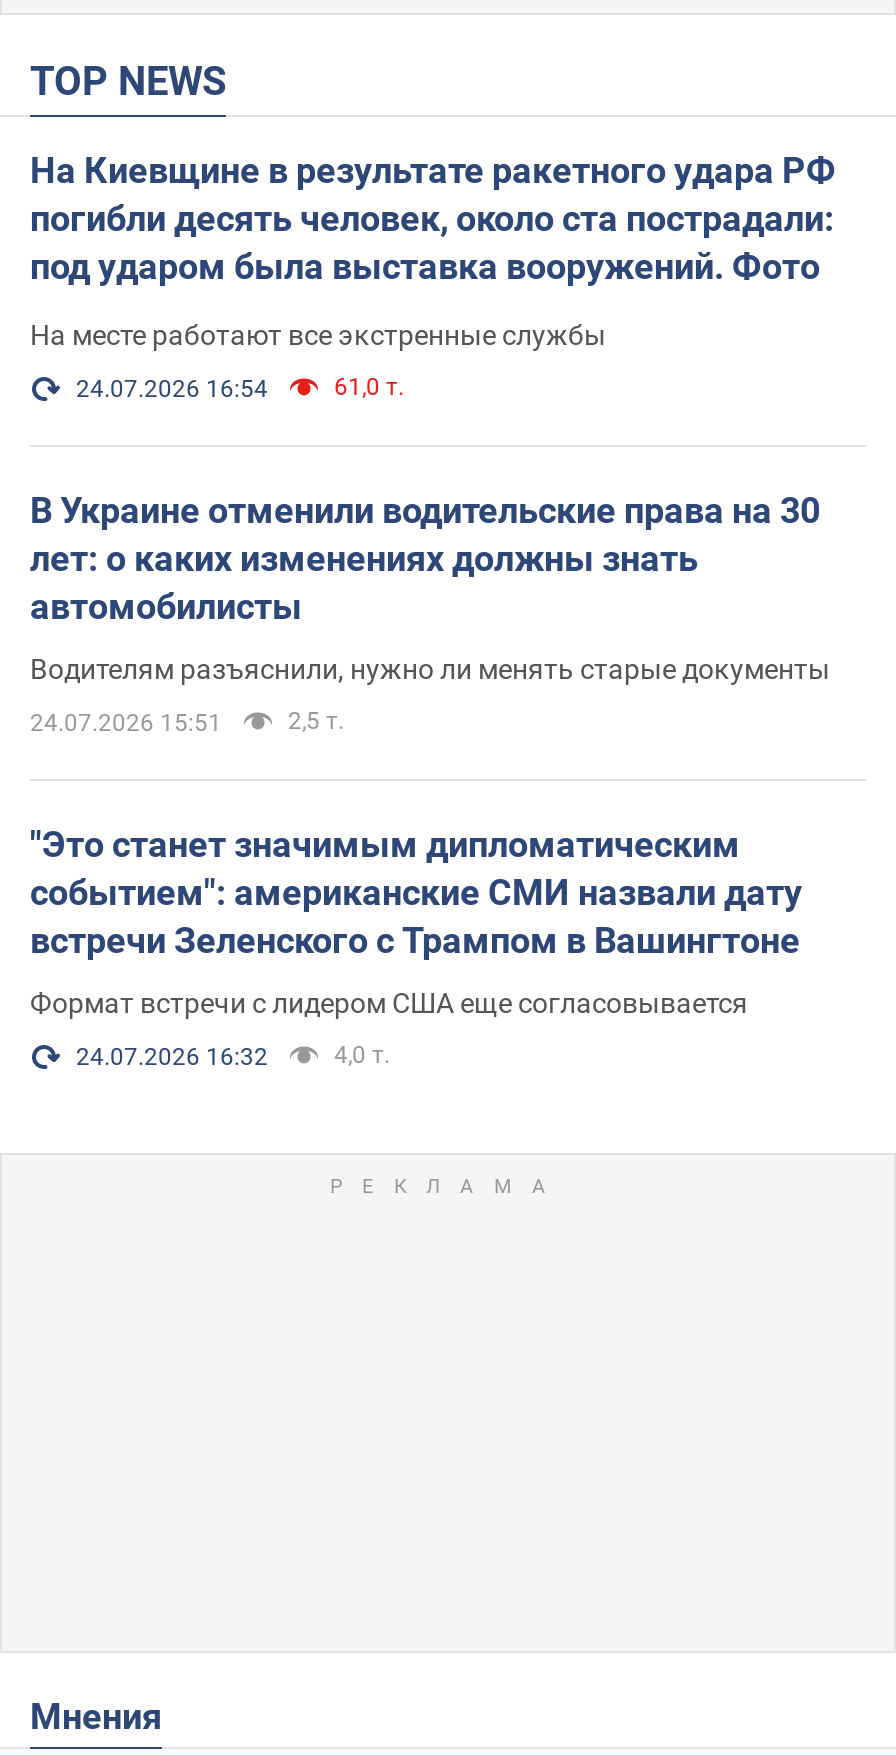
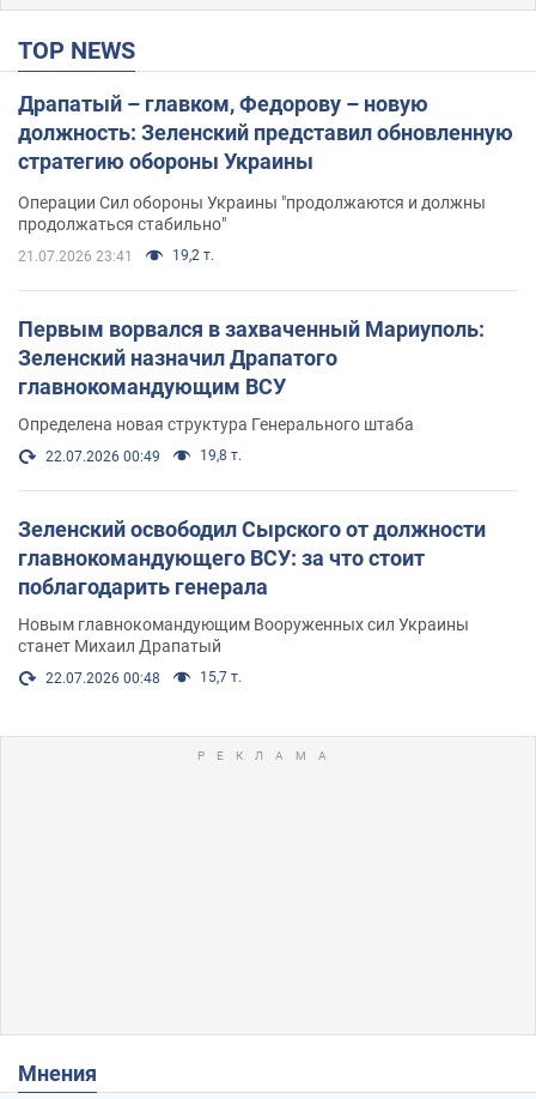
[30,148,836,286] На Киевщине в результате ракетного удара РФ | погибли десять человек, около ста пострадали: | под ударом была выставка вооружений. Фото -> [18,91,513,173] Драпатый – главком, Федорову – новую | должность: Зеленский представил обновленную | стратегию обороны Украины
[30,318,606,350] На месте работают все экстренные службы -> [18,193,486,233] Операции Сил обороны Украины "продолжаются и должны | продолжаться стабильно"
[76,372,404,402] 24.07.2026 16:54 | 61,0 т. -> [18,247,214,265] 21.07.2026 23:41 | 19,2 т.
[30,488,820,626] В Украине отменили водительские права на 30 | лет: о каких изменениях должны знать | автомобилисты -> [18,316,485,399] Первым ворвался в захваченный Мариуполь: | Зеленский назначил Драпатого | главнокомандующим ВСУ
[30,652,830,684] Водителям разъяснили, нужно ли менять старые документы -> [18,414,414,433] Определена новая структура Генерального штаба
[30,706,344,736] 24.07.2026 15:51 | 2,5 т. -> [45,447,242,465] 22.07.2026 00:49 | 19,8 т.
[30,822,802,960] "Это станет значимым дипломатическим | событием": американские СМИ назвали дату | встречи Зеленского с Трампом в Вашингтоне -> [18,516,486,599] Зеленский освободил Сырского от должности | главнокомандующего ВСУ: за что стоит | поблагодарить генерала
[30,986,748,1018] Формат встречи с лидером США еще согласовывается -> [18,614,469,655] Новым главнокомандующим Вооруженных сил Украины | станет Михаил Драпатый
[76,1040,390,1070] 24.07.2026 16:32 | 4,0 т. -> [45,668,242,686] 22.07.2026 00:48 | 15,7 т.

